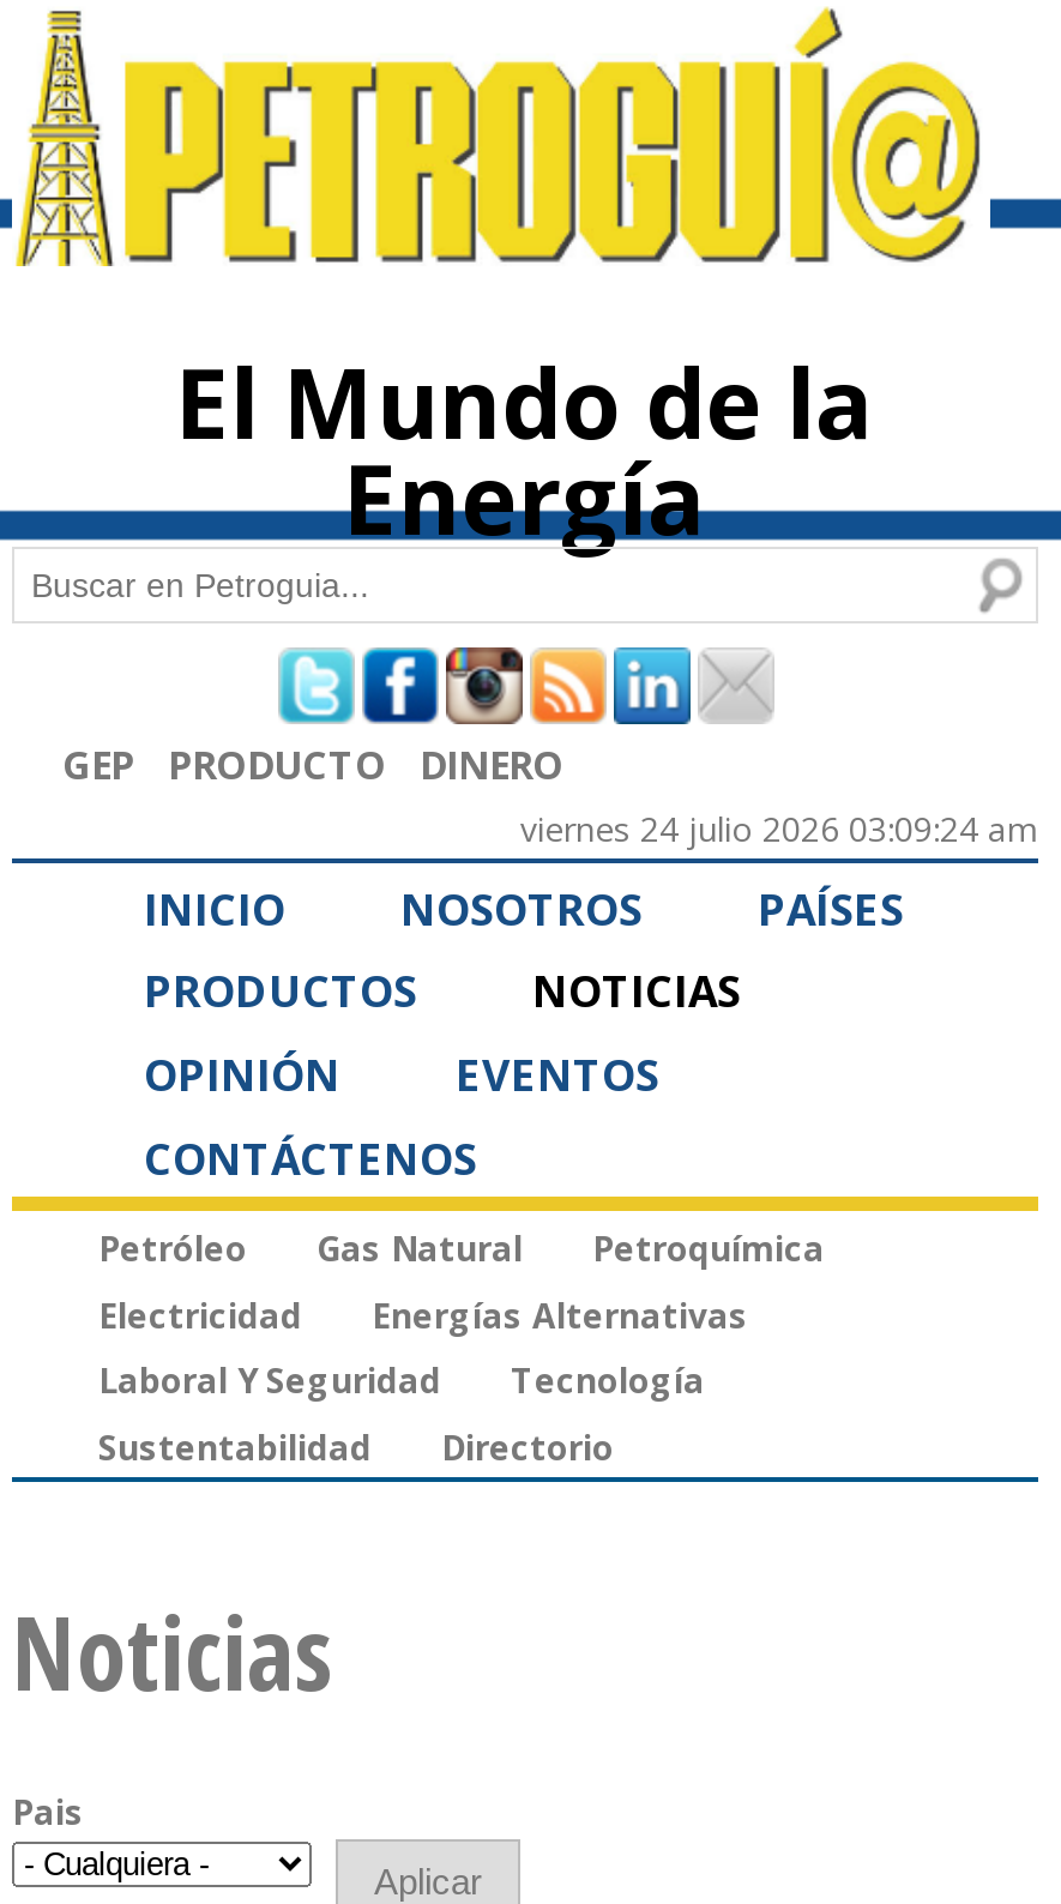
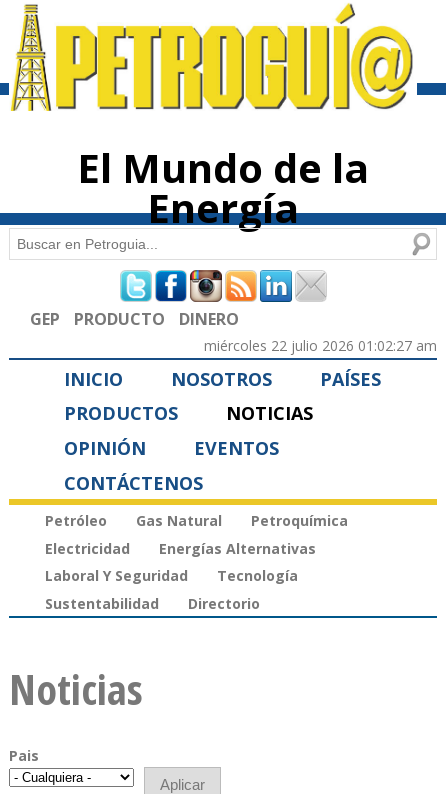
[520,805,1038,851] viernes 24 julio 2026 03:09:24 am -> [204,336,437,355] miércoles 22 julio 2026 01:02:27 am

